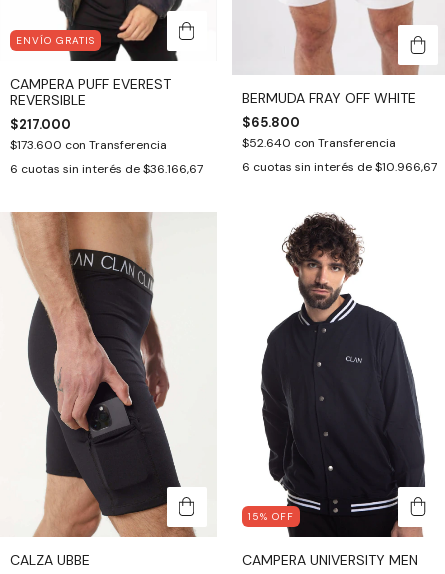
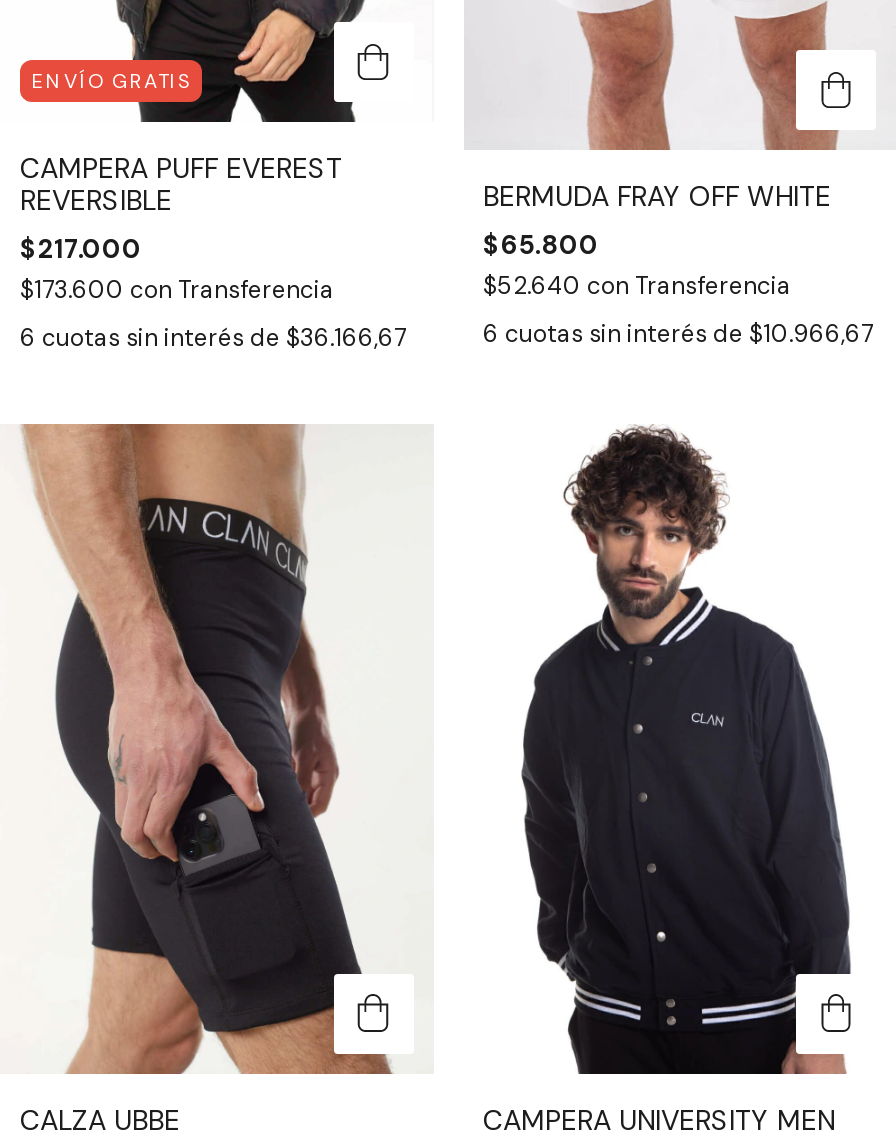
[247,510,293,523] 15% OFF -> none

